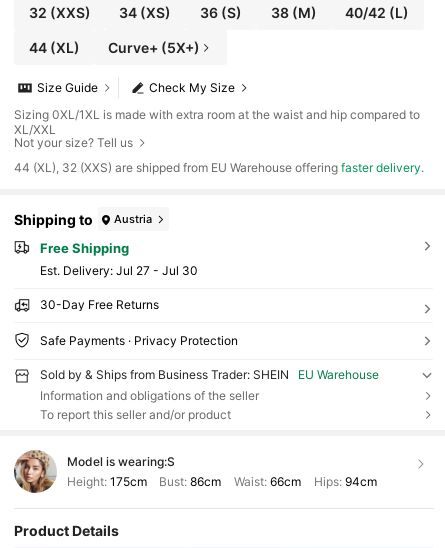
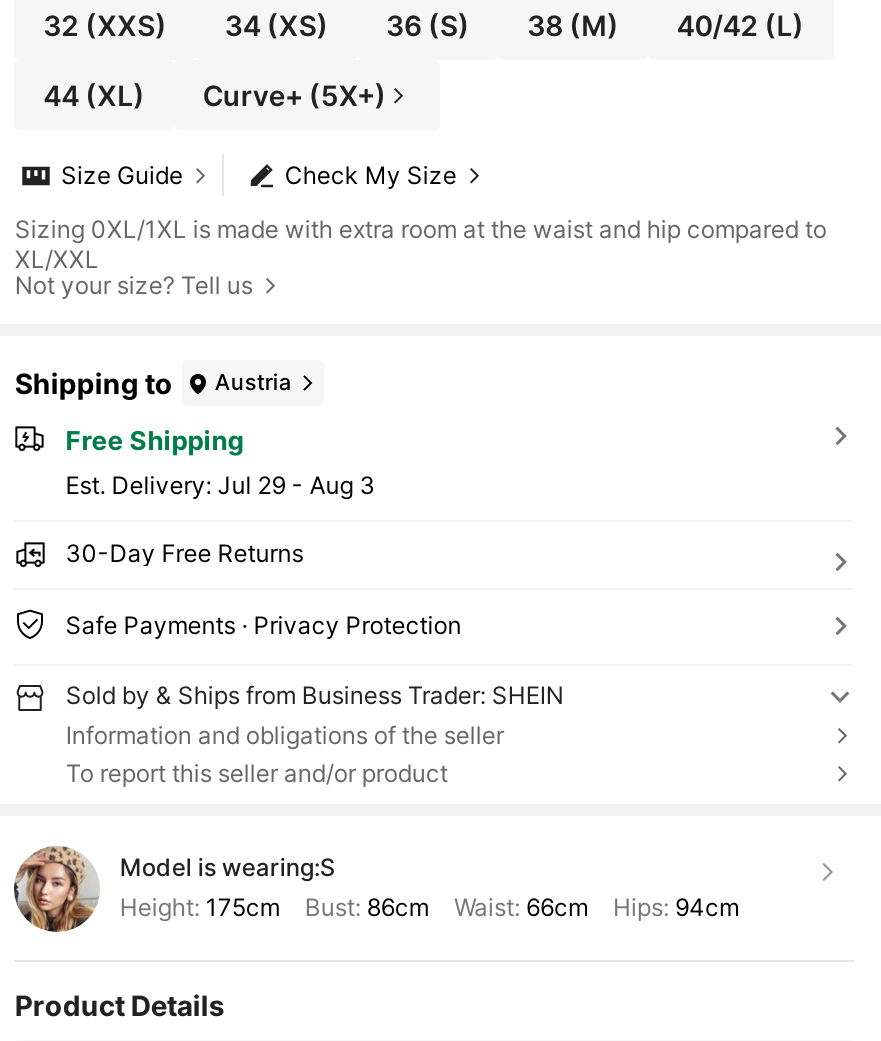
[14,160,424,175] 44 (XL), 32 (XXS) are shipped from EU Warehouse offering faster delivery. -> none
[40,263,198,278] Est. Delivery: Jul 27 - Jul 30 -> [65,470,375,500] Est. Delivery: Jul 29 - Aug 3
[298,367,379,382] EU Warehouse -> none

